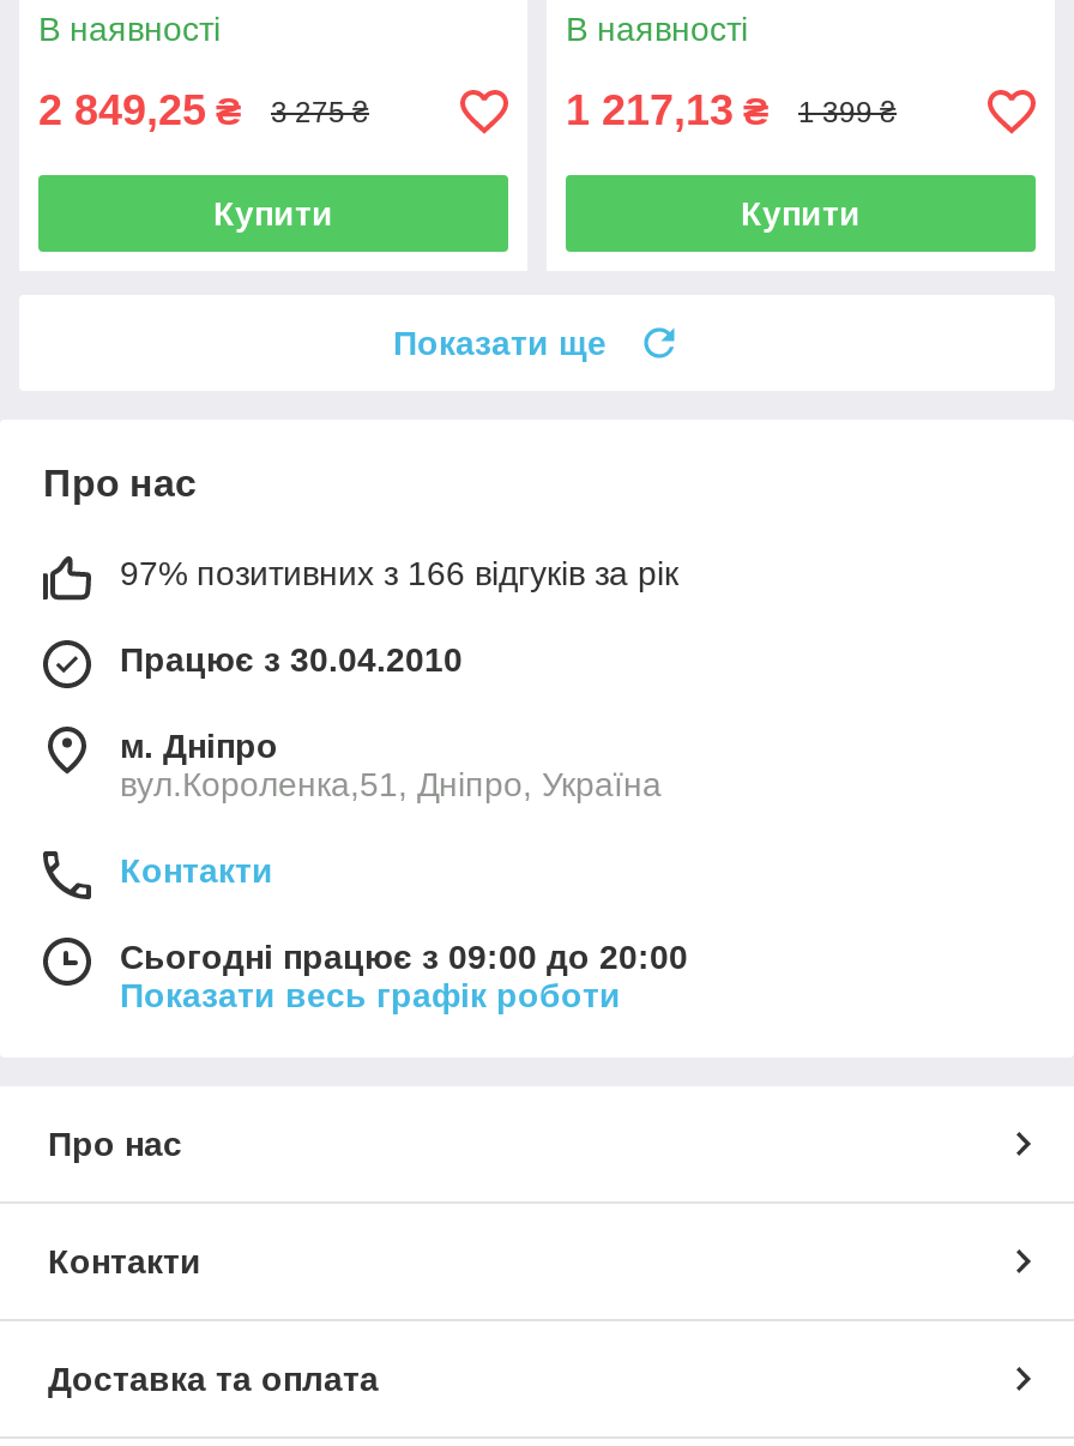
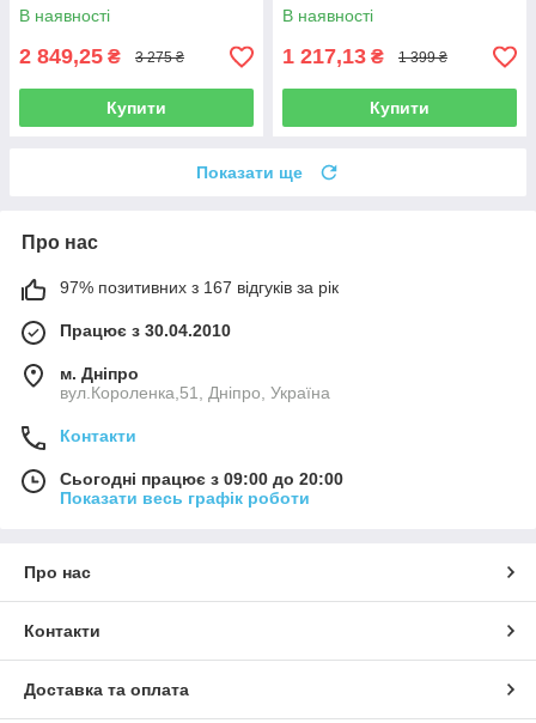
[120,555,678,594] 97% позитивних з 166 відгуків за рік -> [60,278,339,297] 97% позитивних з 167 відгуків за рік

